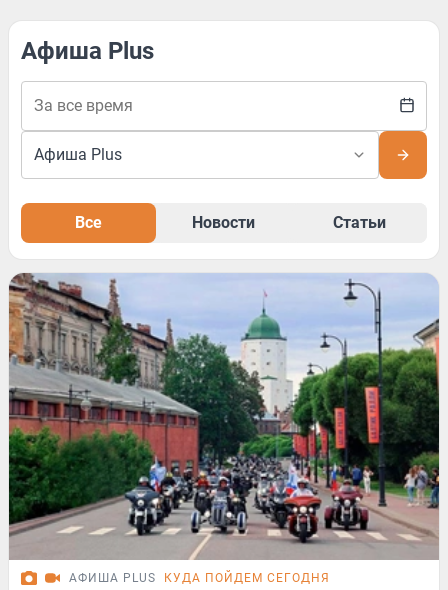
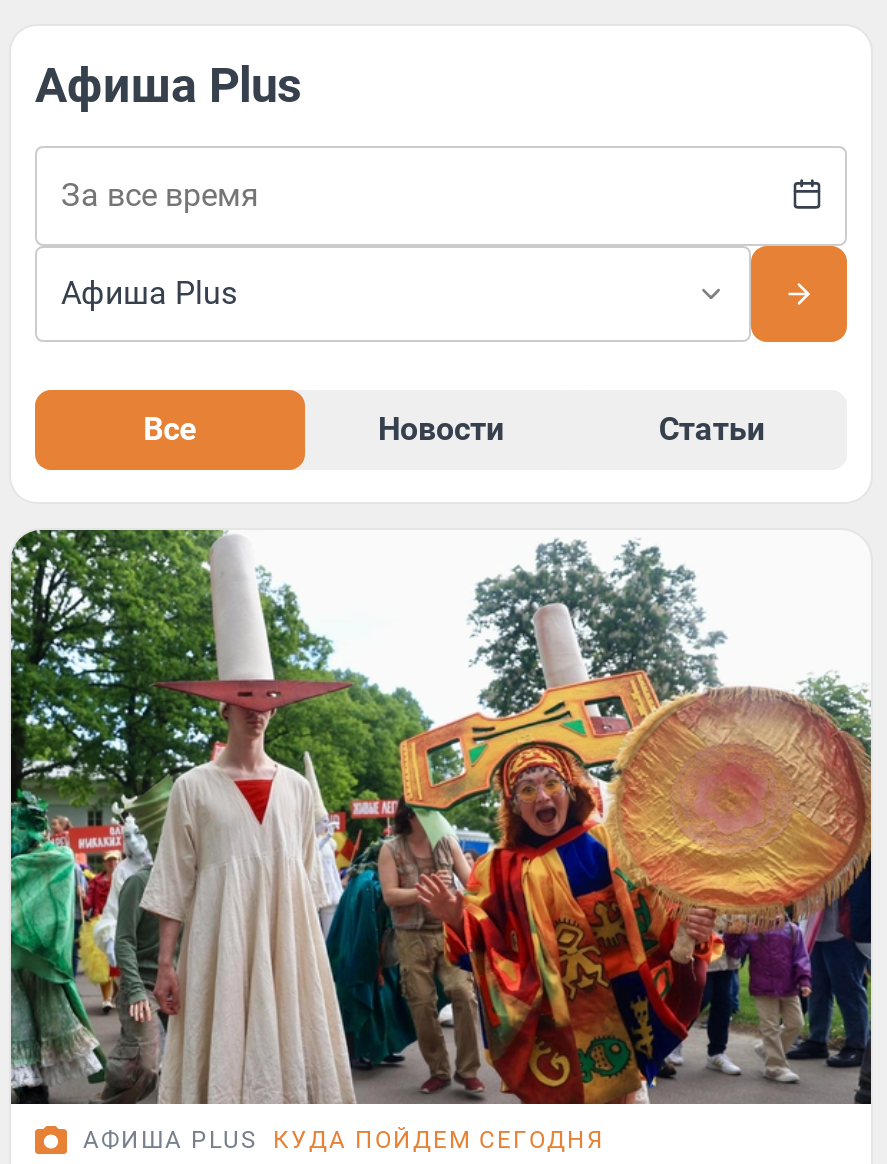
[8,273,440,559] [image] -> [9,528,873,1104] [image]

